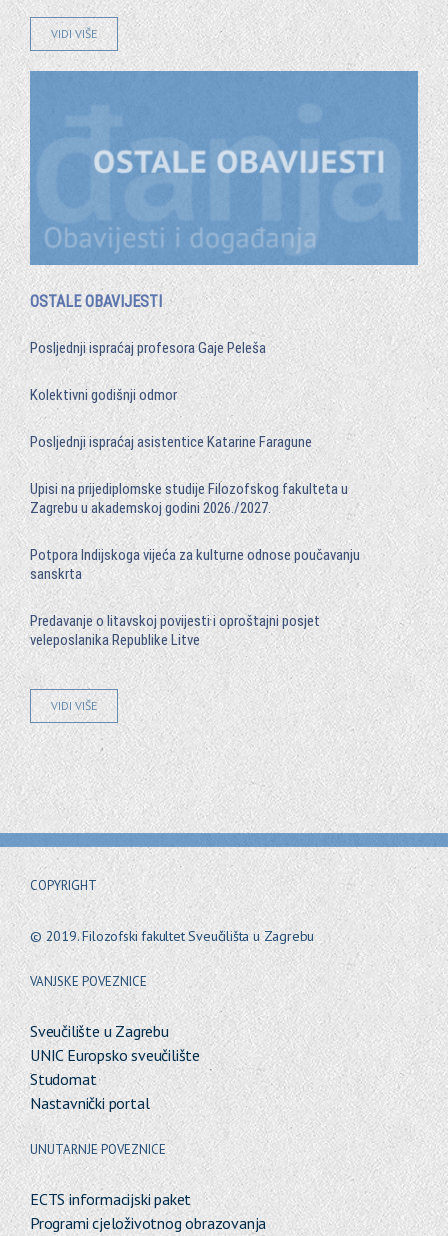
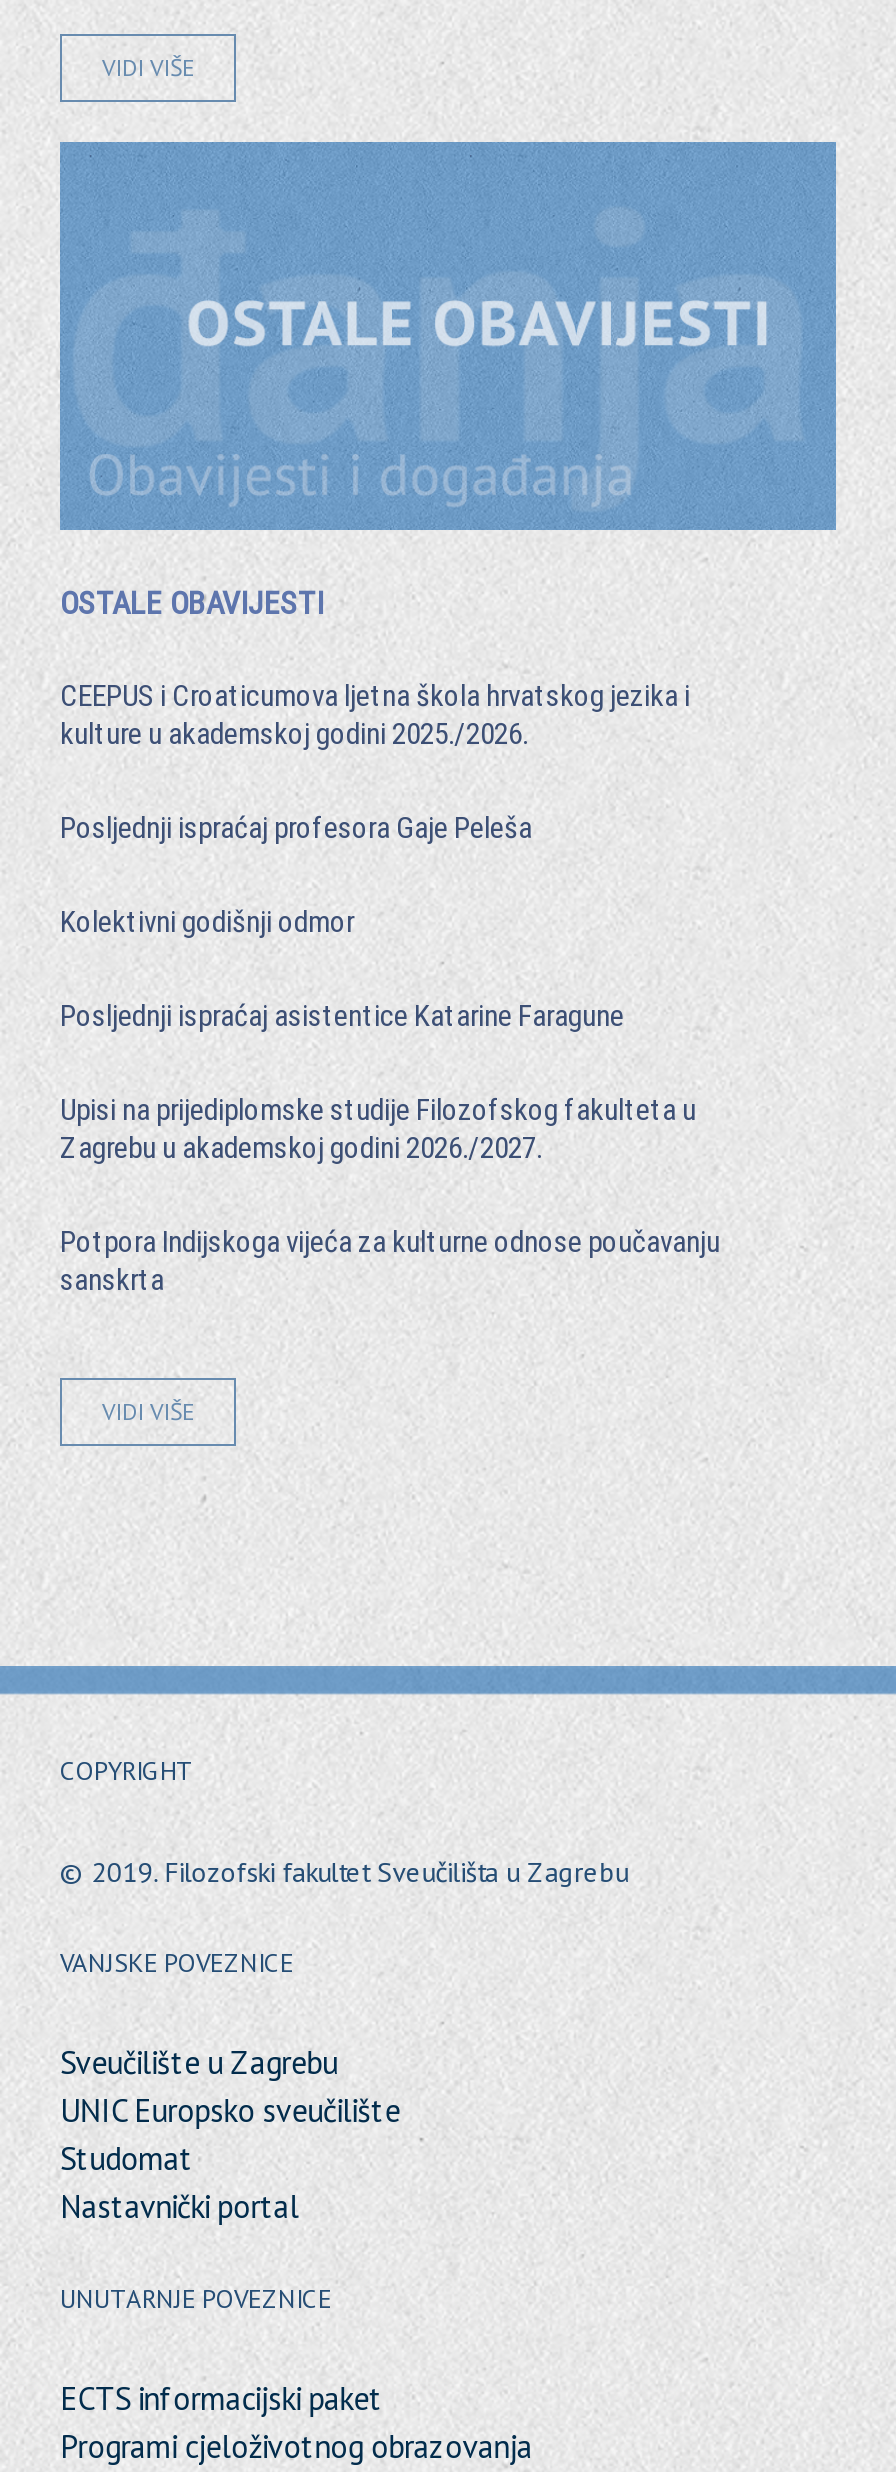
none -> [60,678,690,752] CEEPUS i Croaticumova ljetna škola hrvatskog jezika i | kulture u akademskoj godini 2025./2026.
moved [30,339,360,583] -> [60,810,720,1298]: Posljednji ispraćaj profesora Gaje Peleša | Kolektivni godišnji odmor | Posljednji ispraćaj asistentice Katarine Faragune | Upisi na prijediplomske studije Filozofskog fakulteta u | Zagrebu u akademskoj godini 2026./2027. | Potpora Indijskoga vijeća za kulturne odnose poučavanju | sanskrta
[30,612,320,649] Predavanje o litavskoj povijesti i oproštajni posjet | veleposlanika Republike Litve -> none

